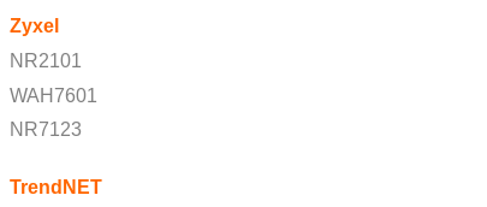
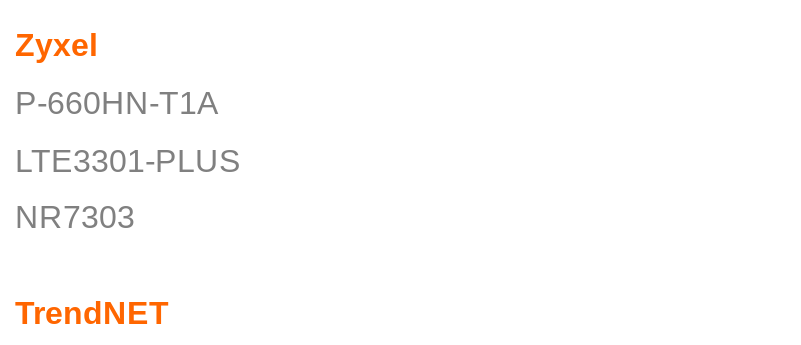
[10,50,82,71] NR2101 -> [15,85,219,119] P-660HN-T1A
[10,85,97,105] WAH7601 -> [15,143,241,177] LTE3301-PLUS
[10,120,82,140] NR7123 -> [15,201,135,235] NR7303

